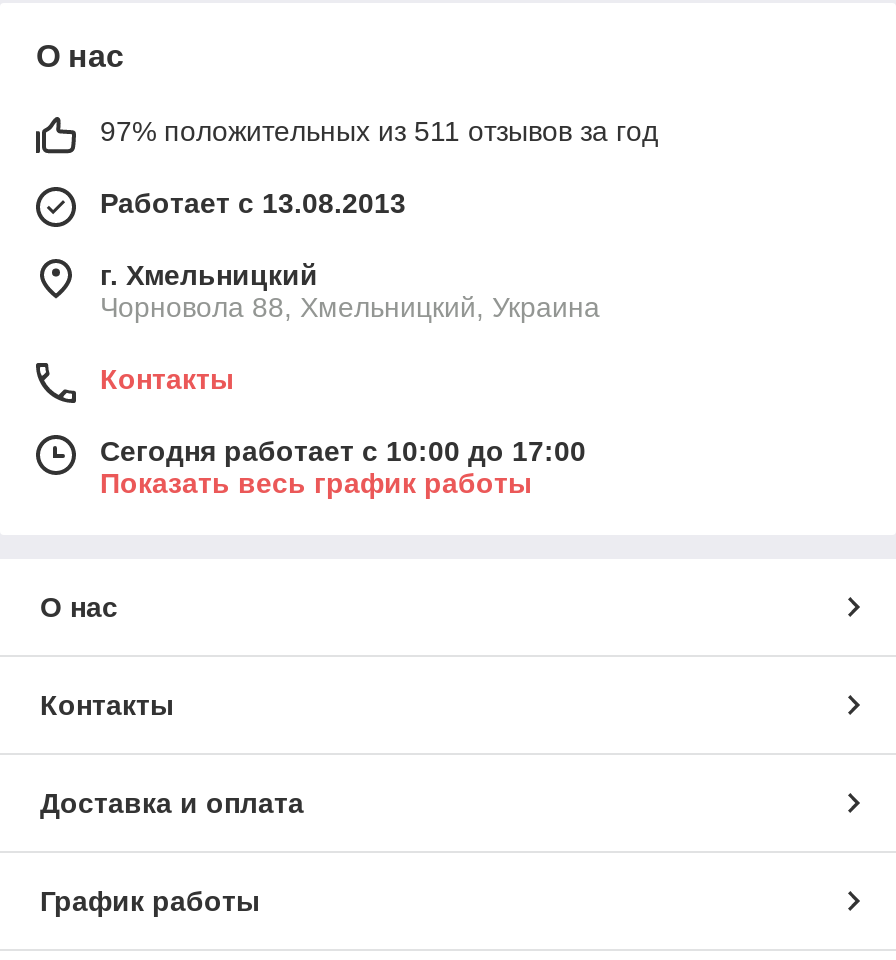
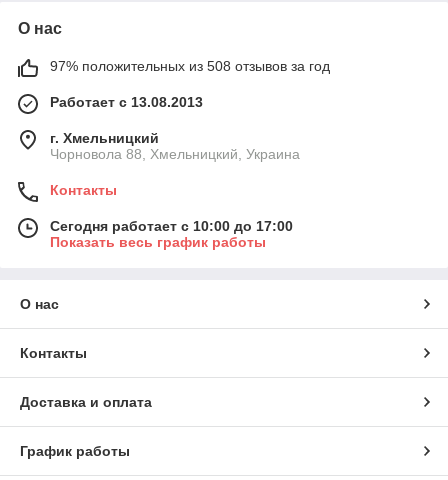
[100,115,658,147] 97% положительных из 511 отзывов за год -> [50,58,330,74] 97% положительных из 508 отзывов за год

